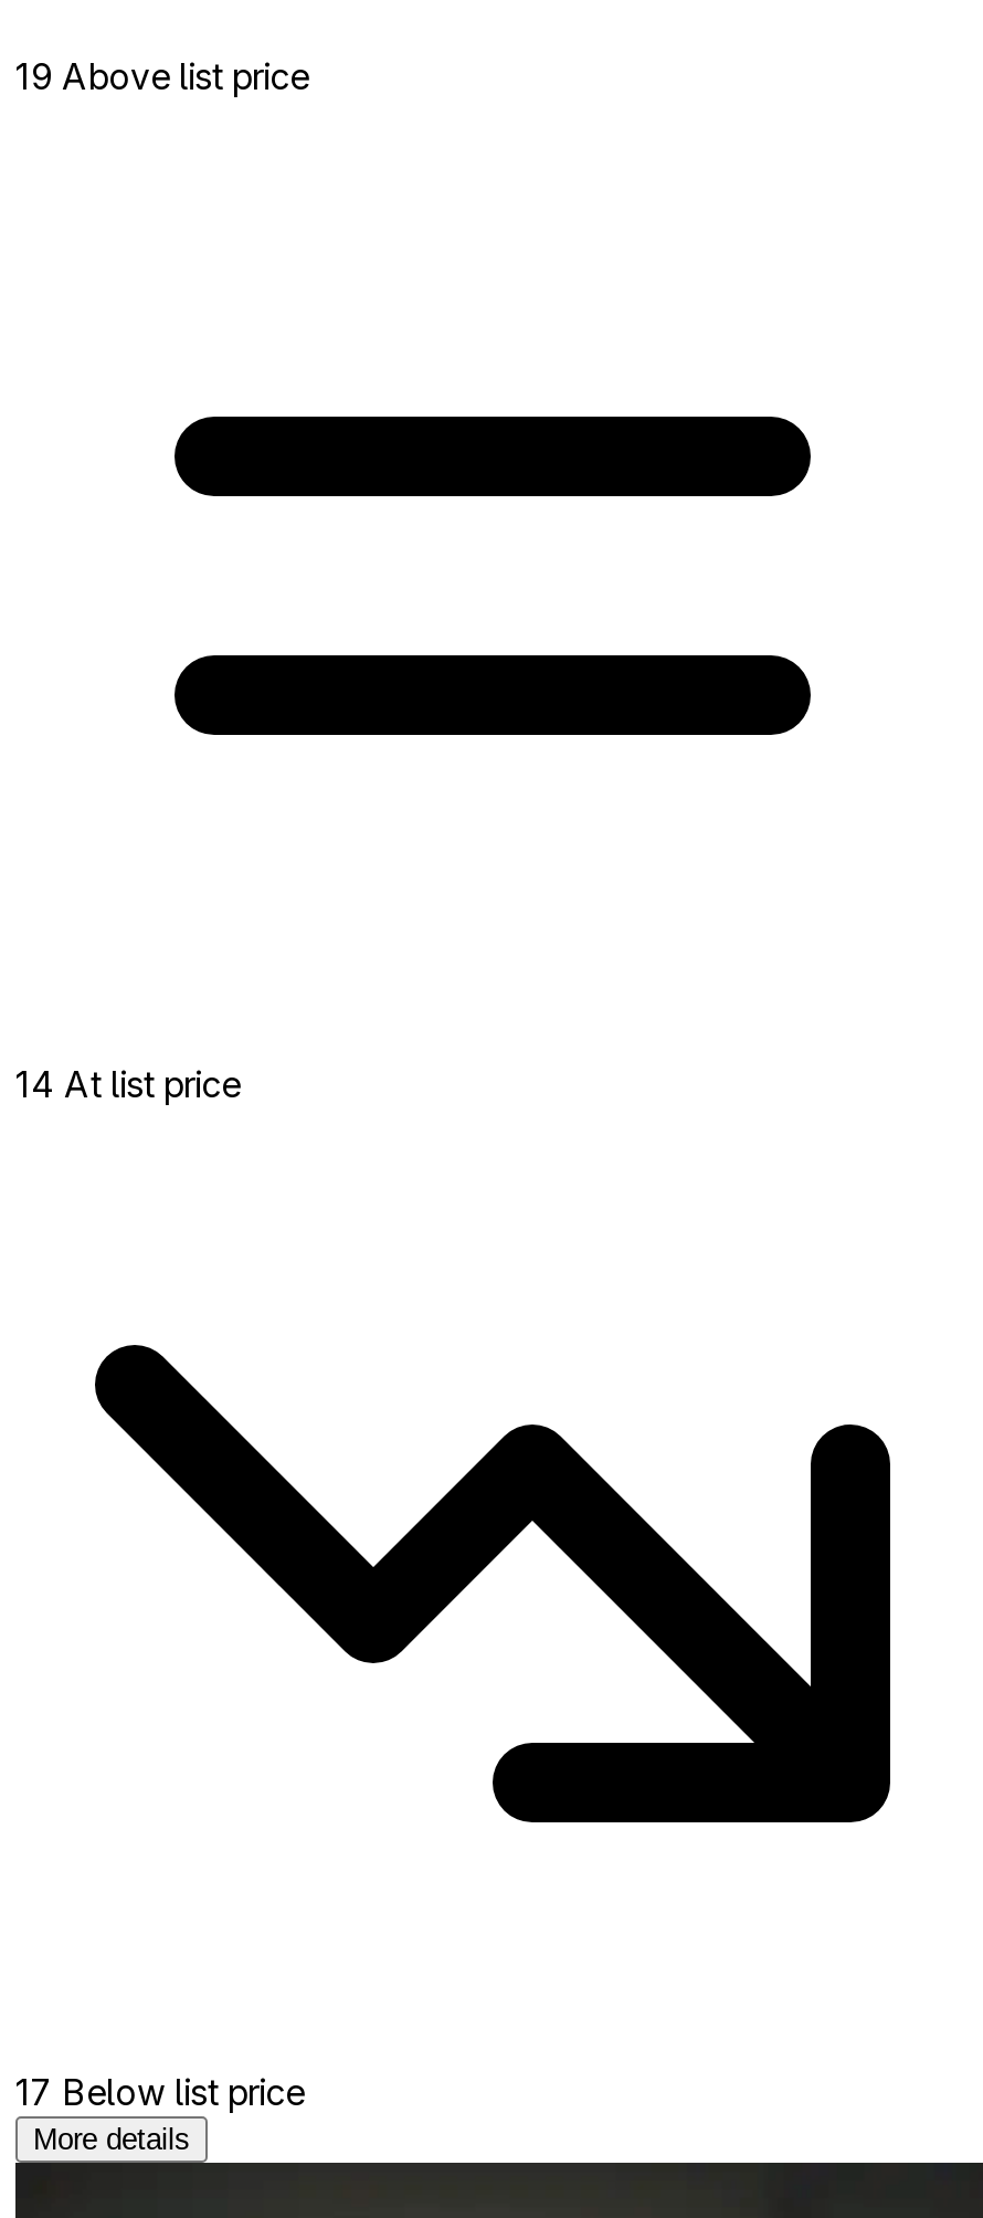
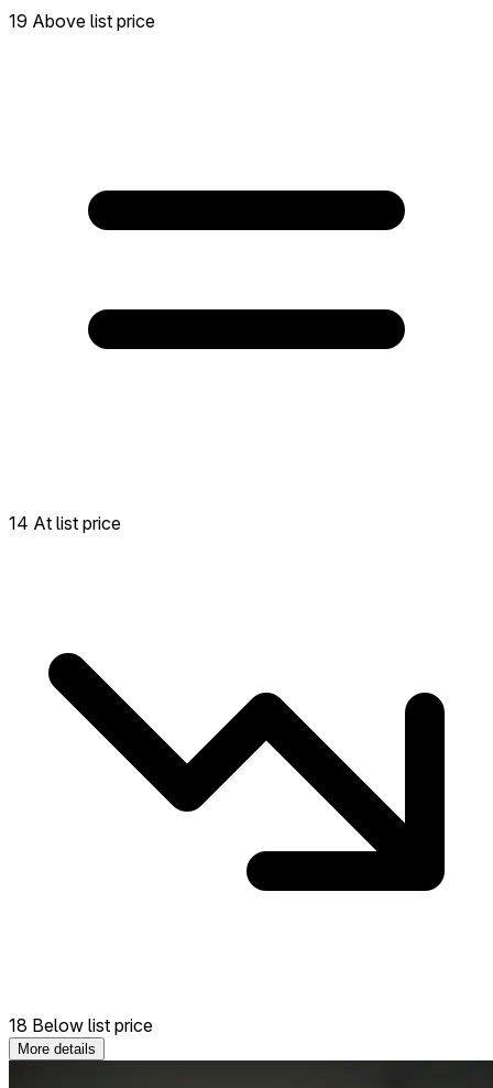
[15,2070,305,2114] 17 Below list price -> [9,1014,153,1036] 18 Below list price

